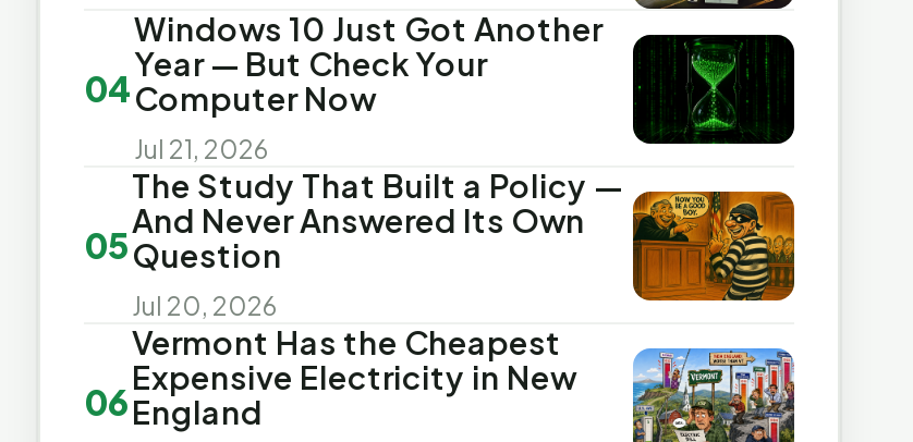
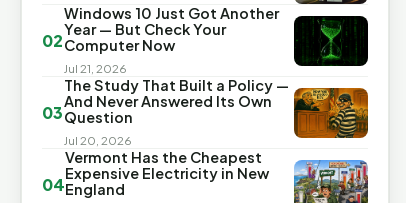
[84,65,376,118] 04 Computer Now -> [42,30,175,54] 02 Computer Now
[84,222,282,274] 05 Question -> [42,102,133,126] 03 Question
[84,379,263,431] 06 England -> [42,174,125,198] 04 England

